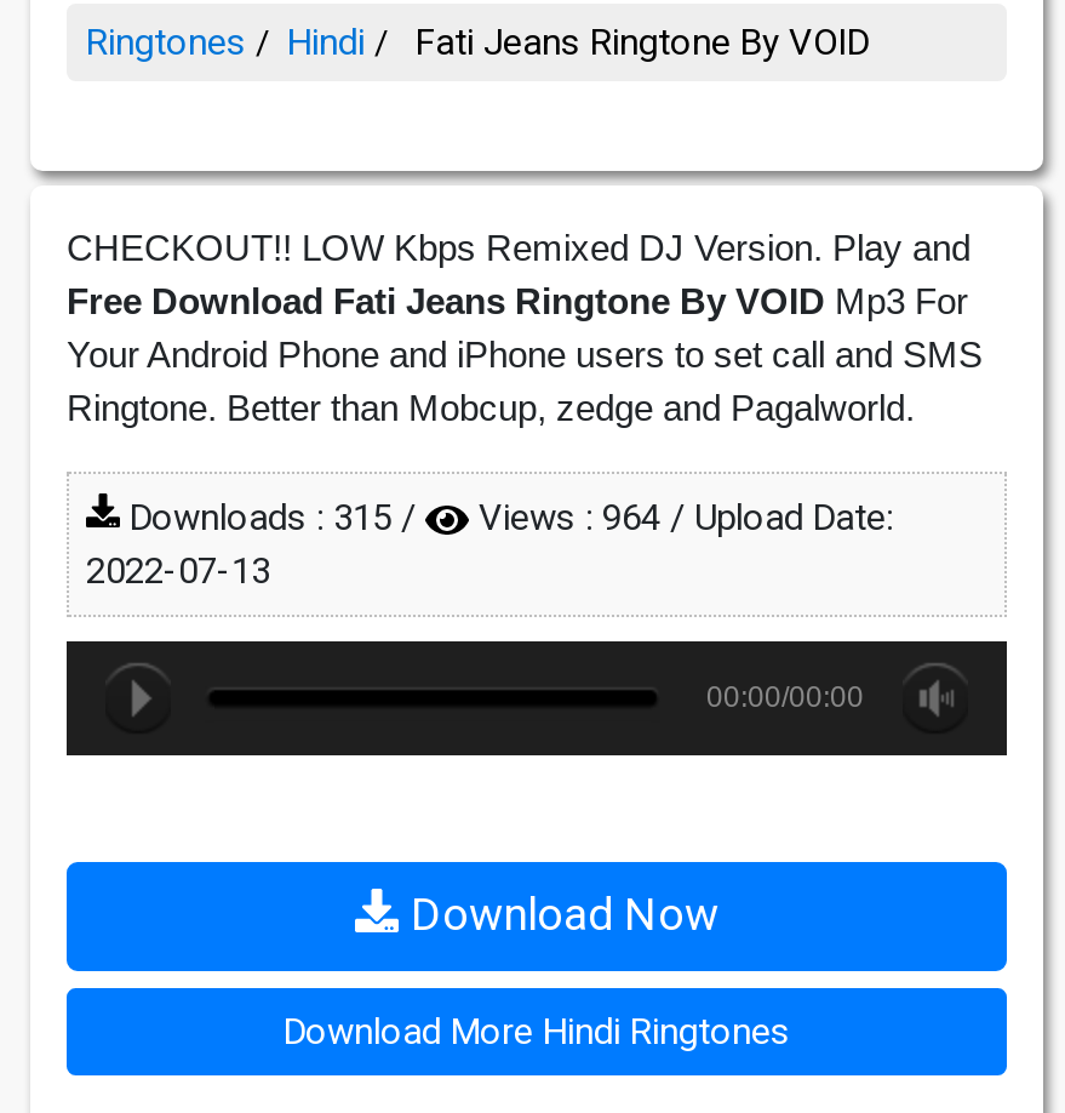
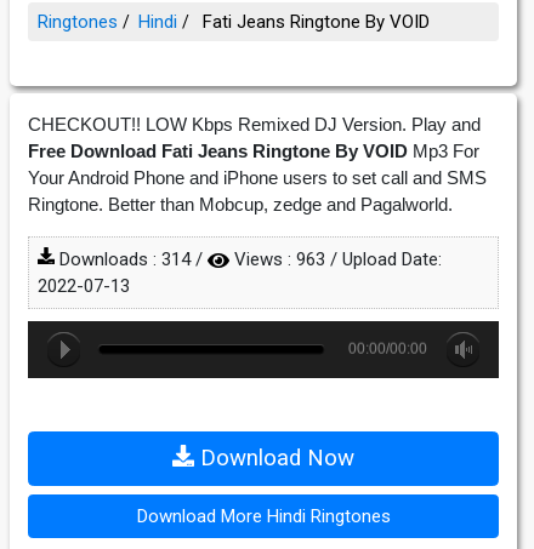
[120,495,425,539] Downloads : 315 / -> [55,248,208,270] Downloads : 314 /
[469,495,893,539] Views : 964 / Upload Date: -> [229,248,442,270] Views : 963 / Upload Date:

